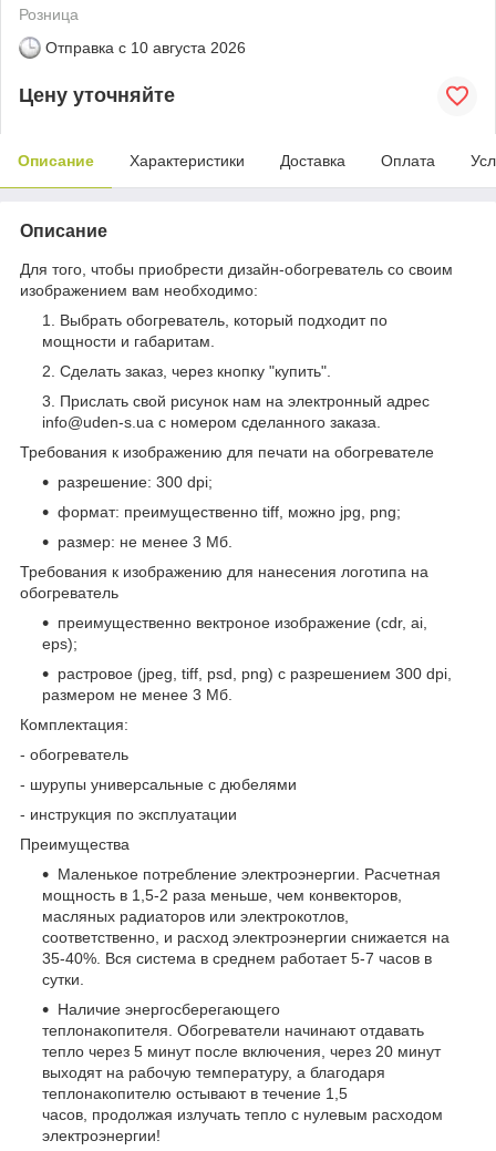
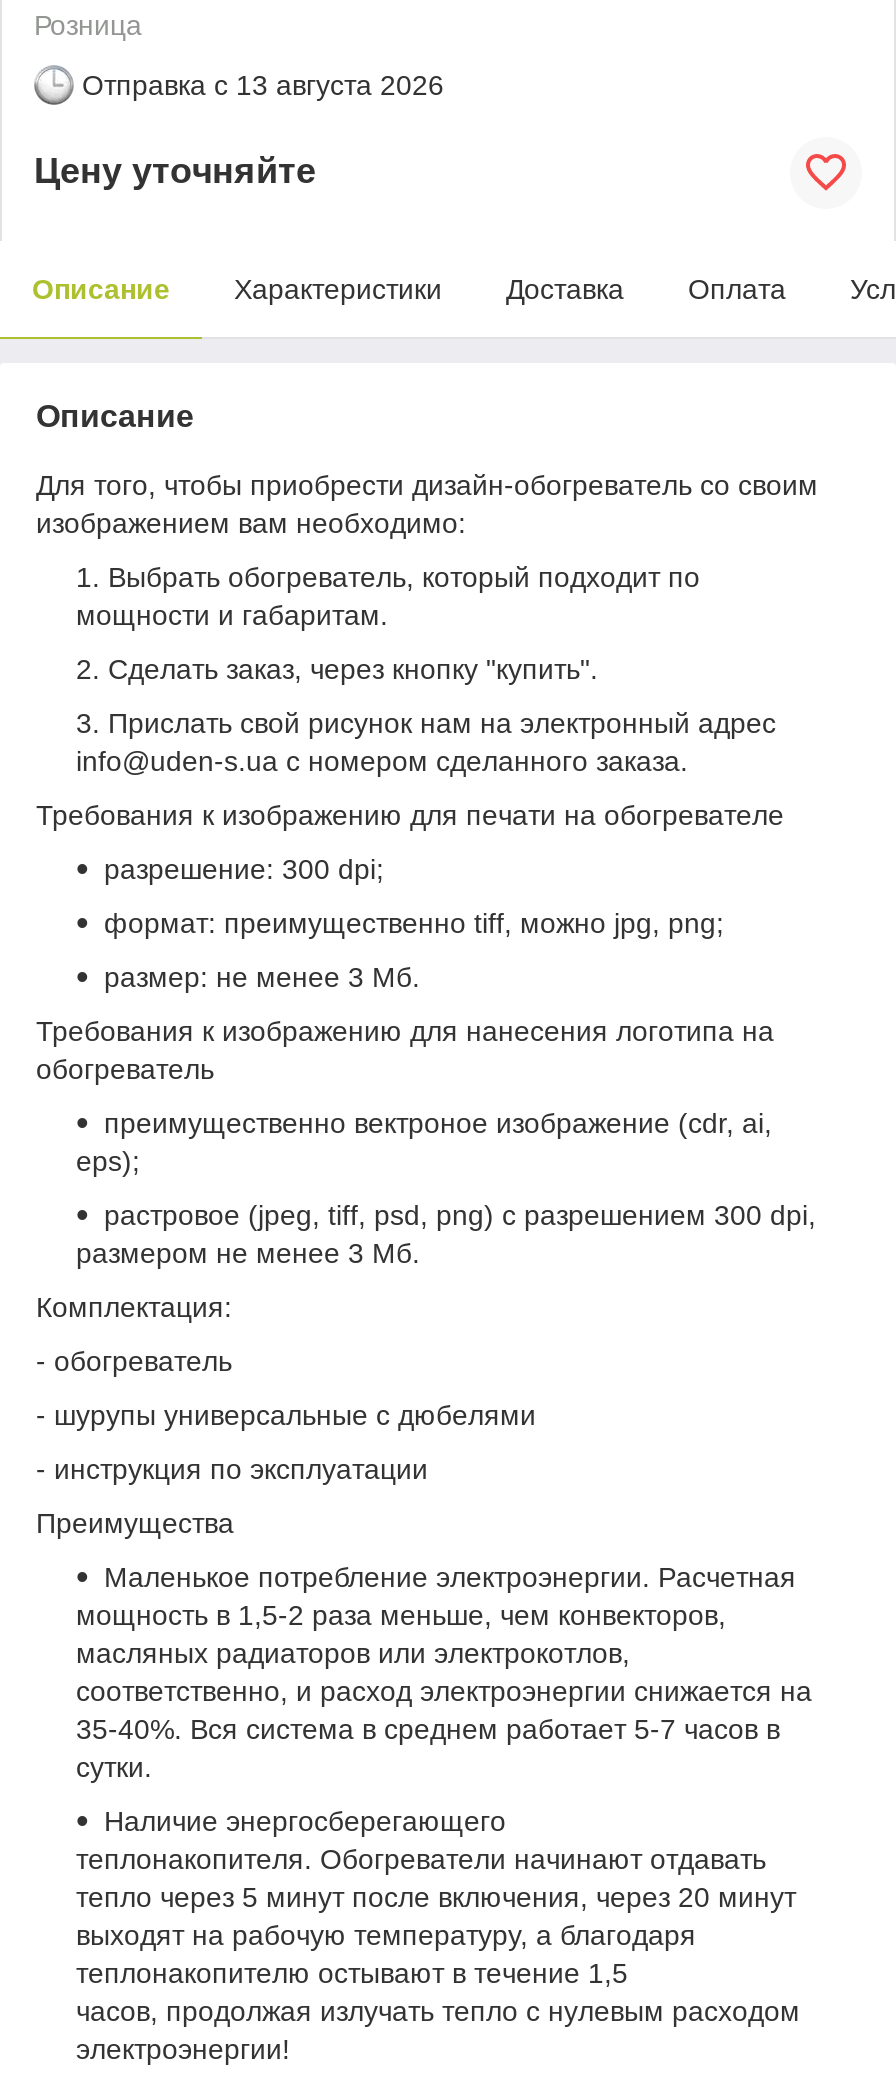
[45,39,246,56] Отправка с 10 августа 2026 -> [82,69,444,101] Отправка с 13 августа 2026

